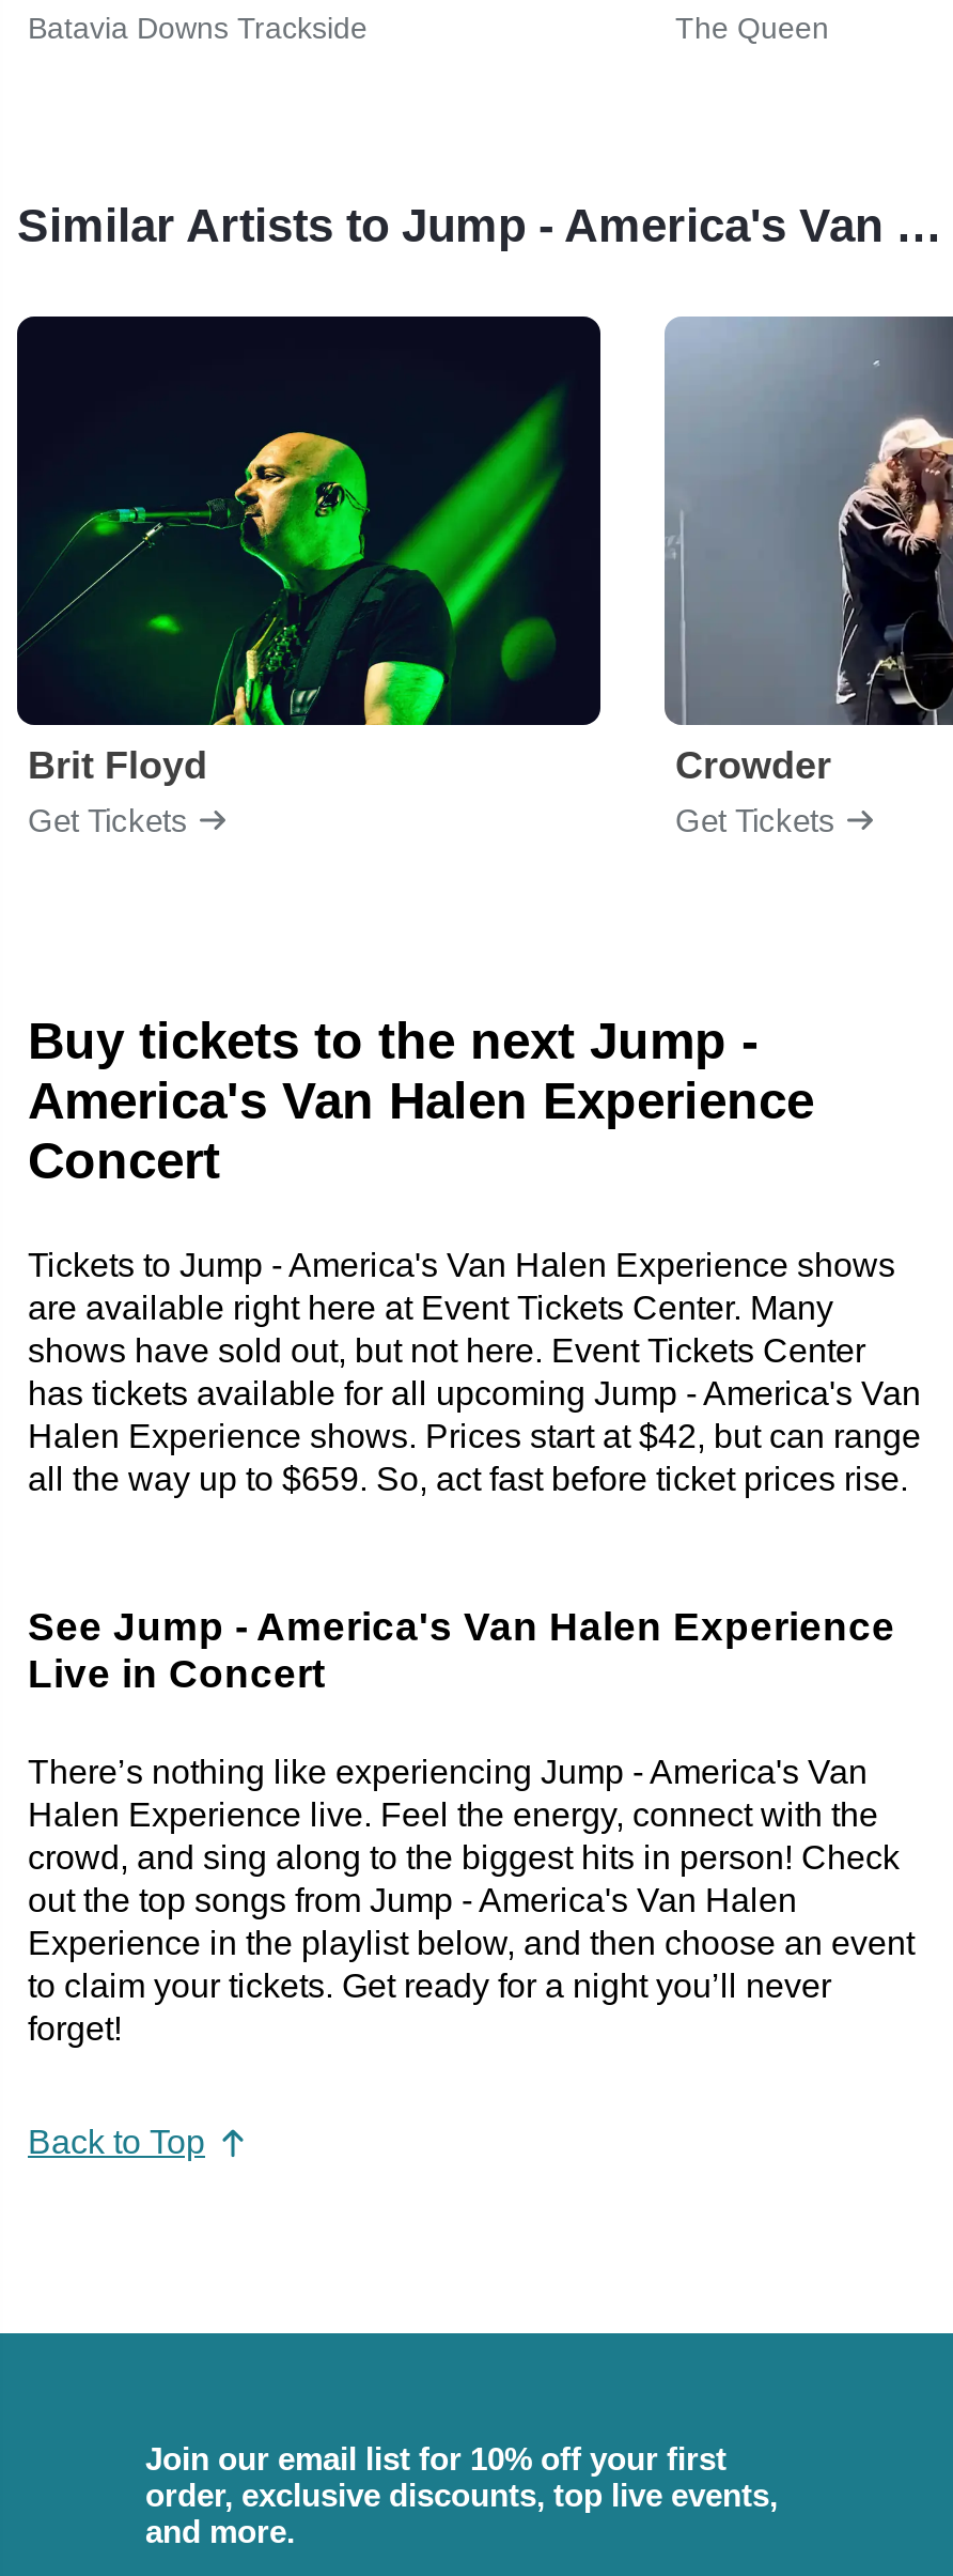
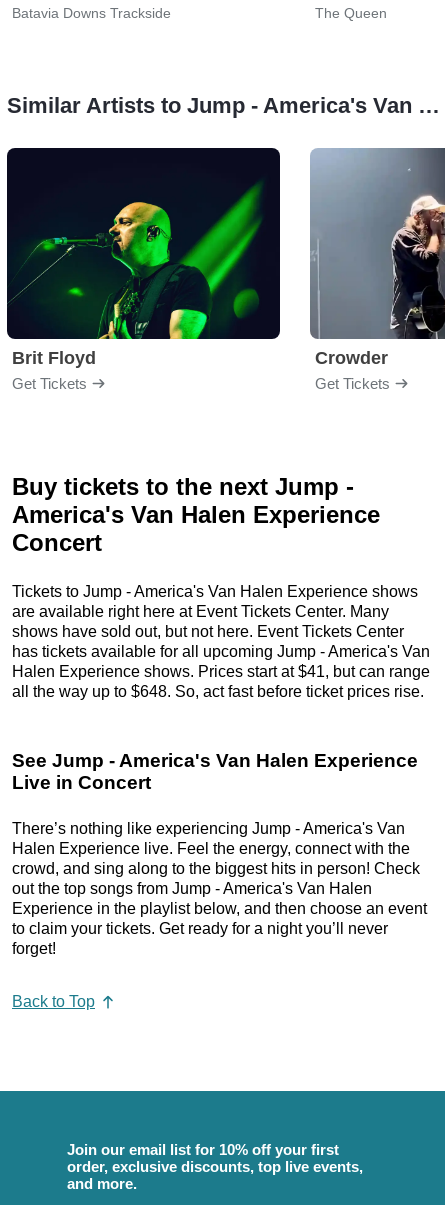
[28,1417,921,1453] Halen Experience shows. Prices start at $42, but can range -> [12,662,430,679] Halen Experience shows. Prices start at $41, but can range
[28,1460,908,1496] all the way up to $659. So, act fast before ticket prices rise. -> [12,682,424,699] all the way up to $648. So, act fast before ticket prices rise.

